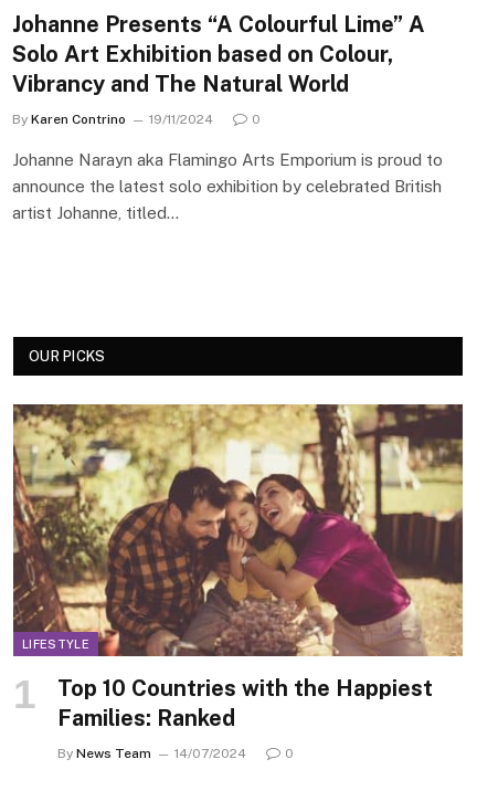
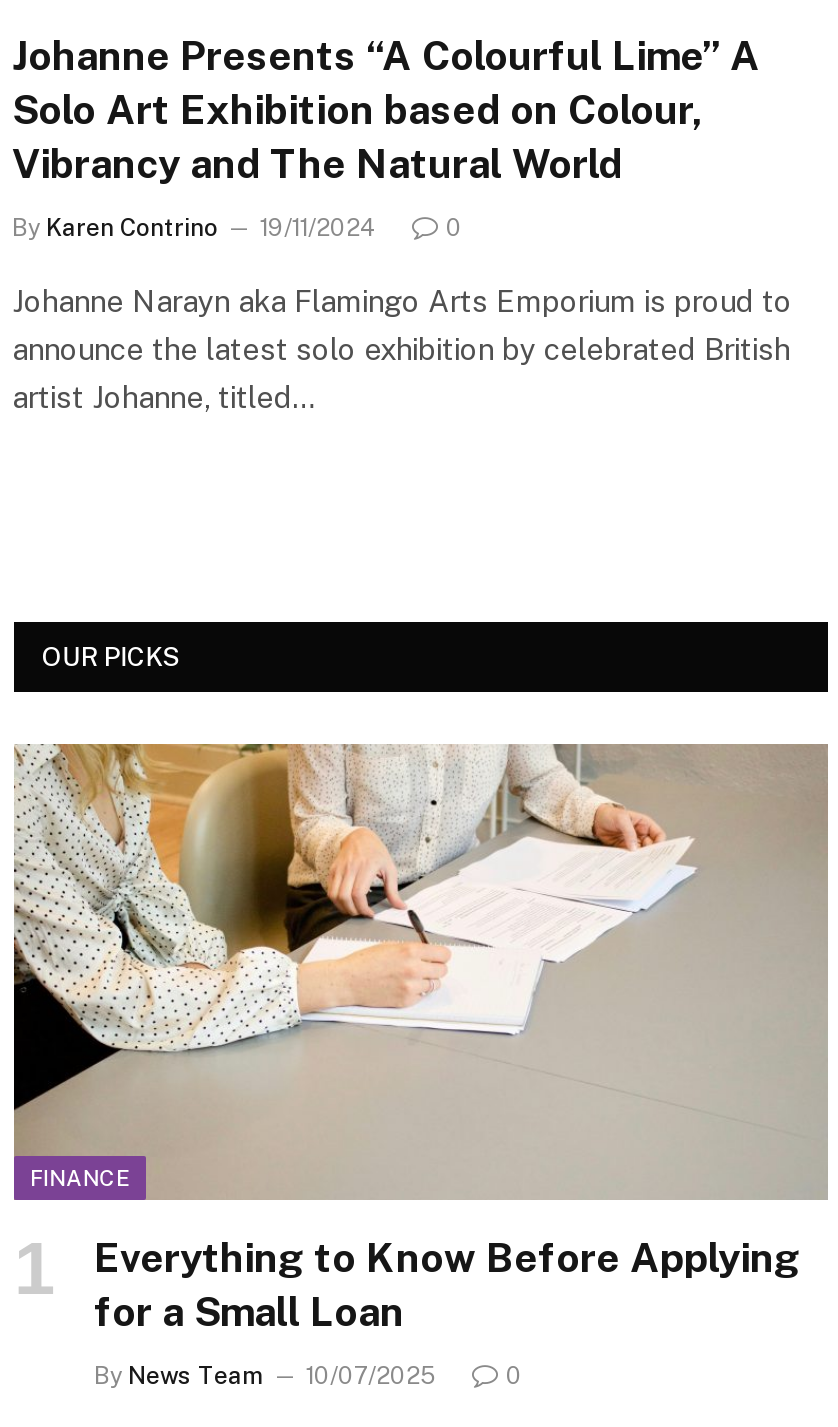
[12,403,463,656] [image] | LIFESTYLE -> [12,742,828,1200] [image] | FINANCE
[57,675,433,732] Top 10 Countries with the Happiest | Families: Ranked -> [94,1235,800,1337] Everything to Know Before Applying | for a Small Loan
[57,746,246,762] By News Team 14/07/2024 -> [94,1363,436,1391] By News Team 10/07/2025

